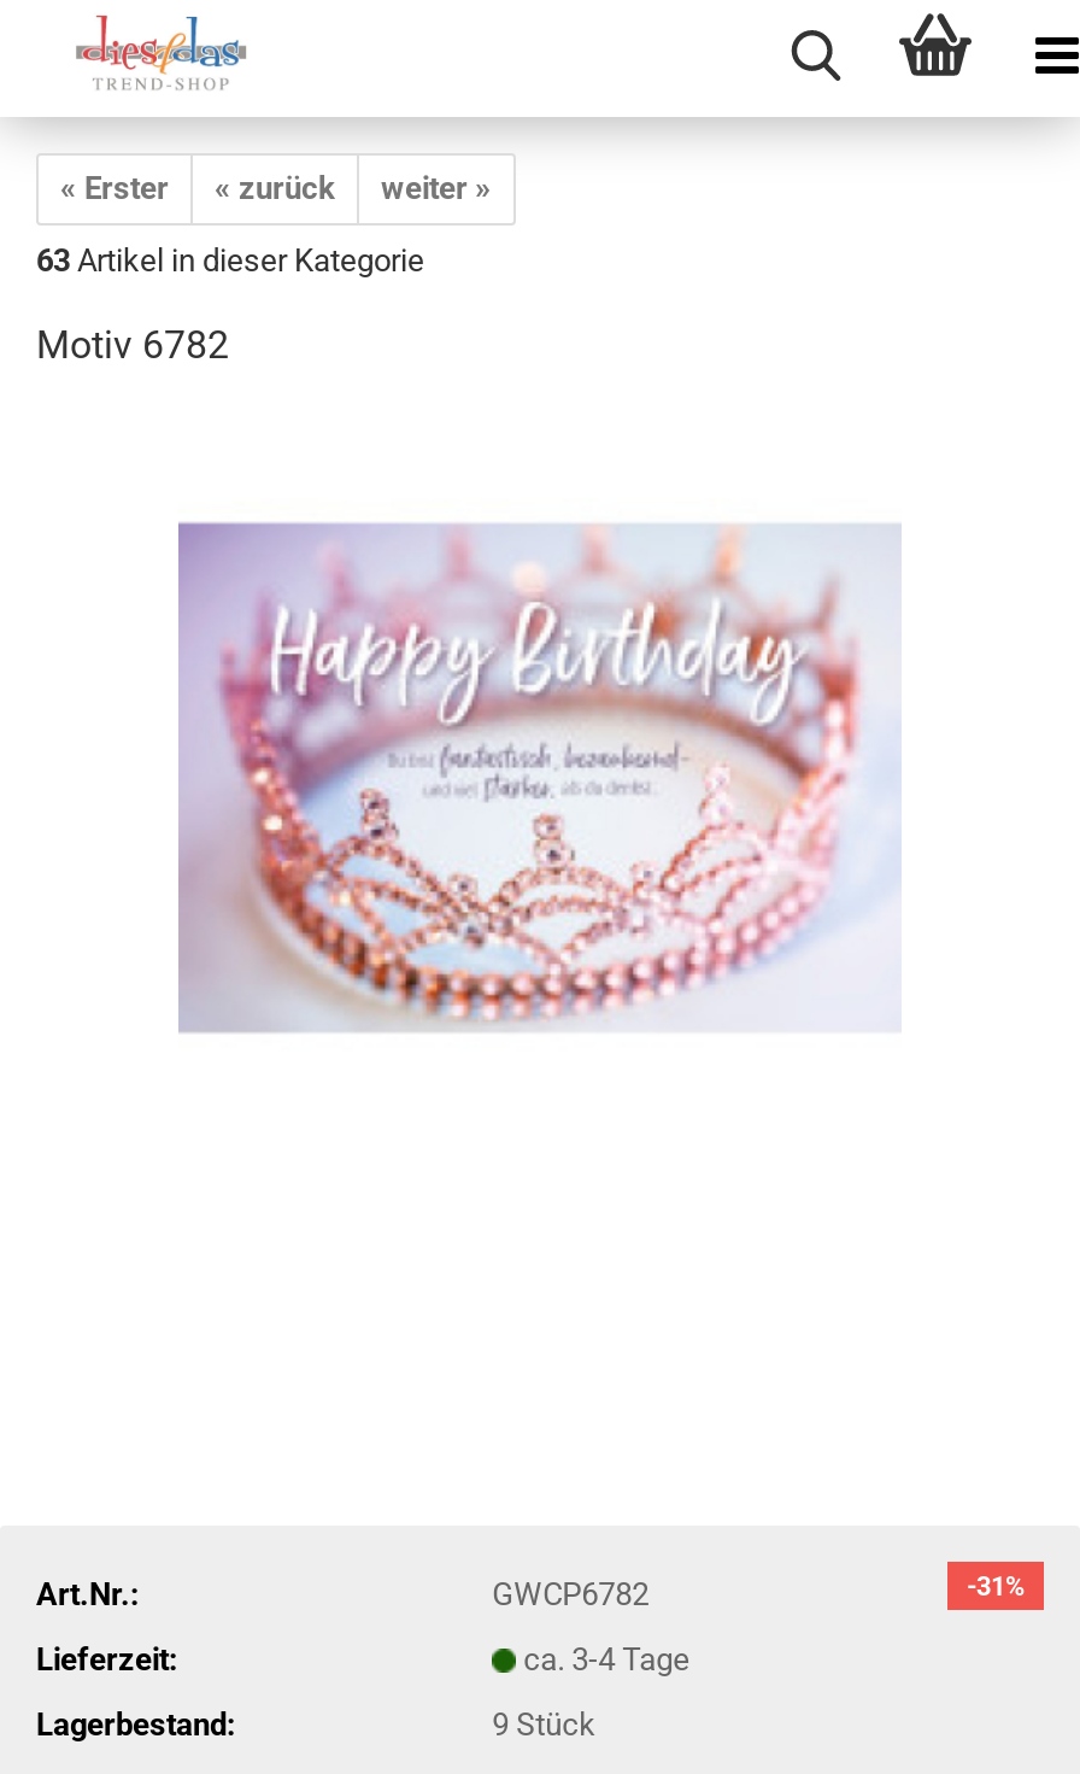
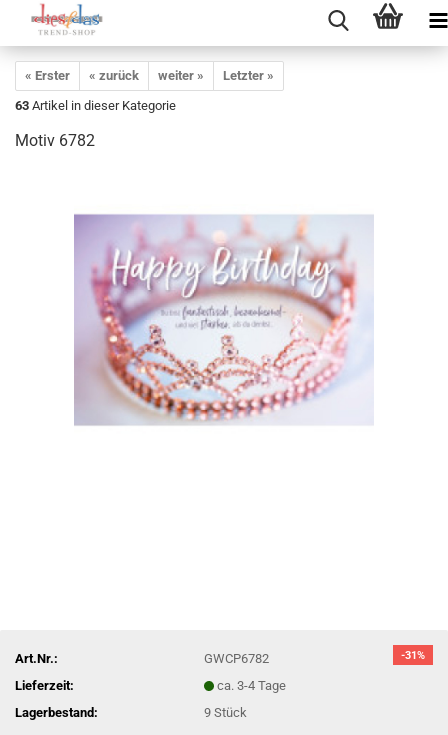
none -> [223,68,274,83] Letzter »

